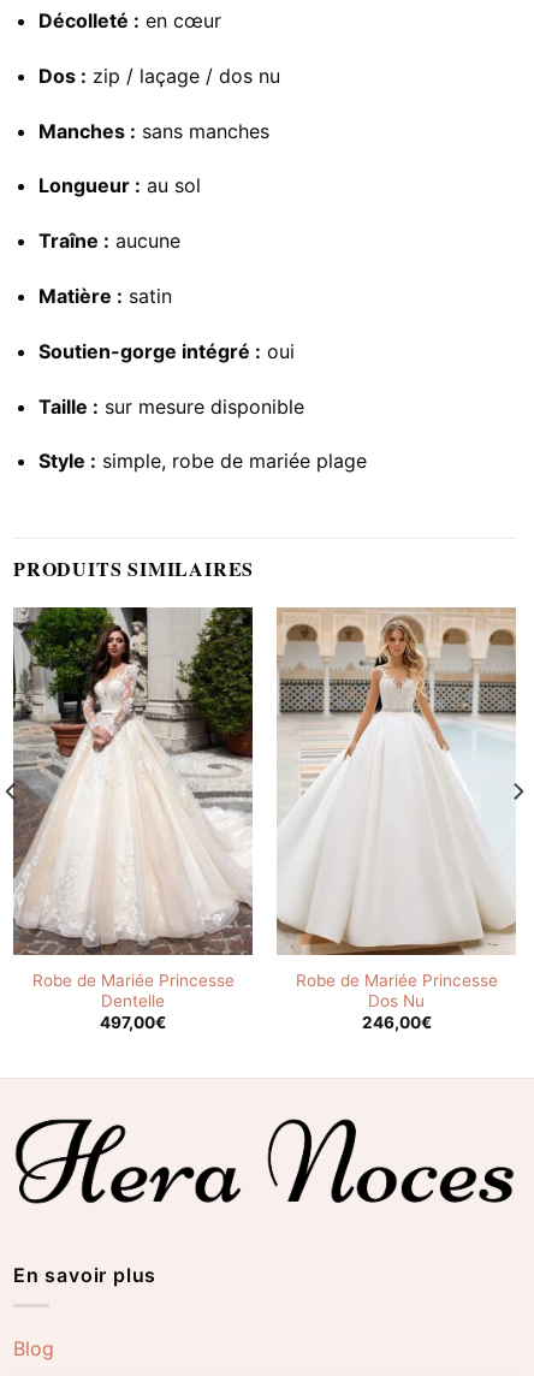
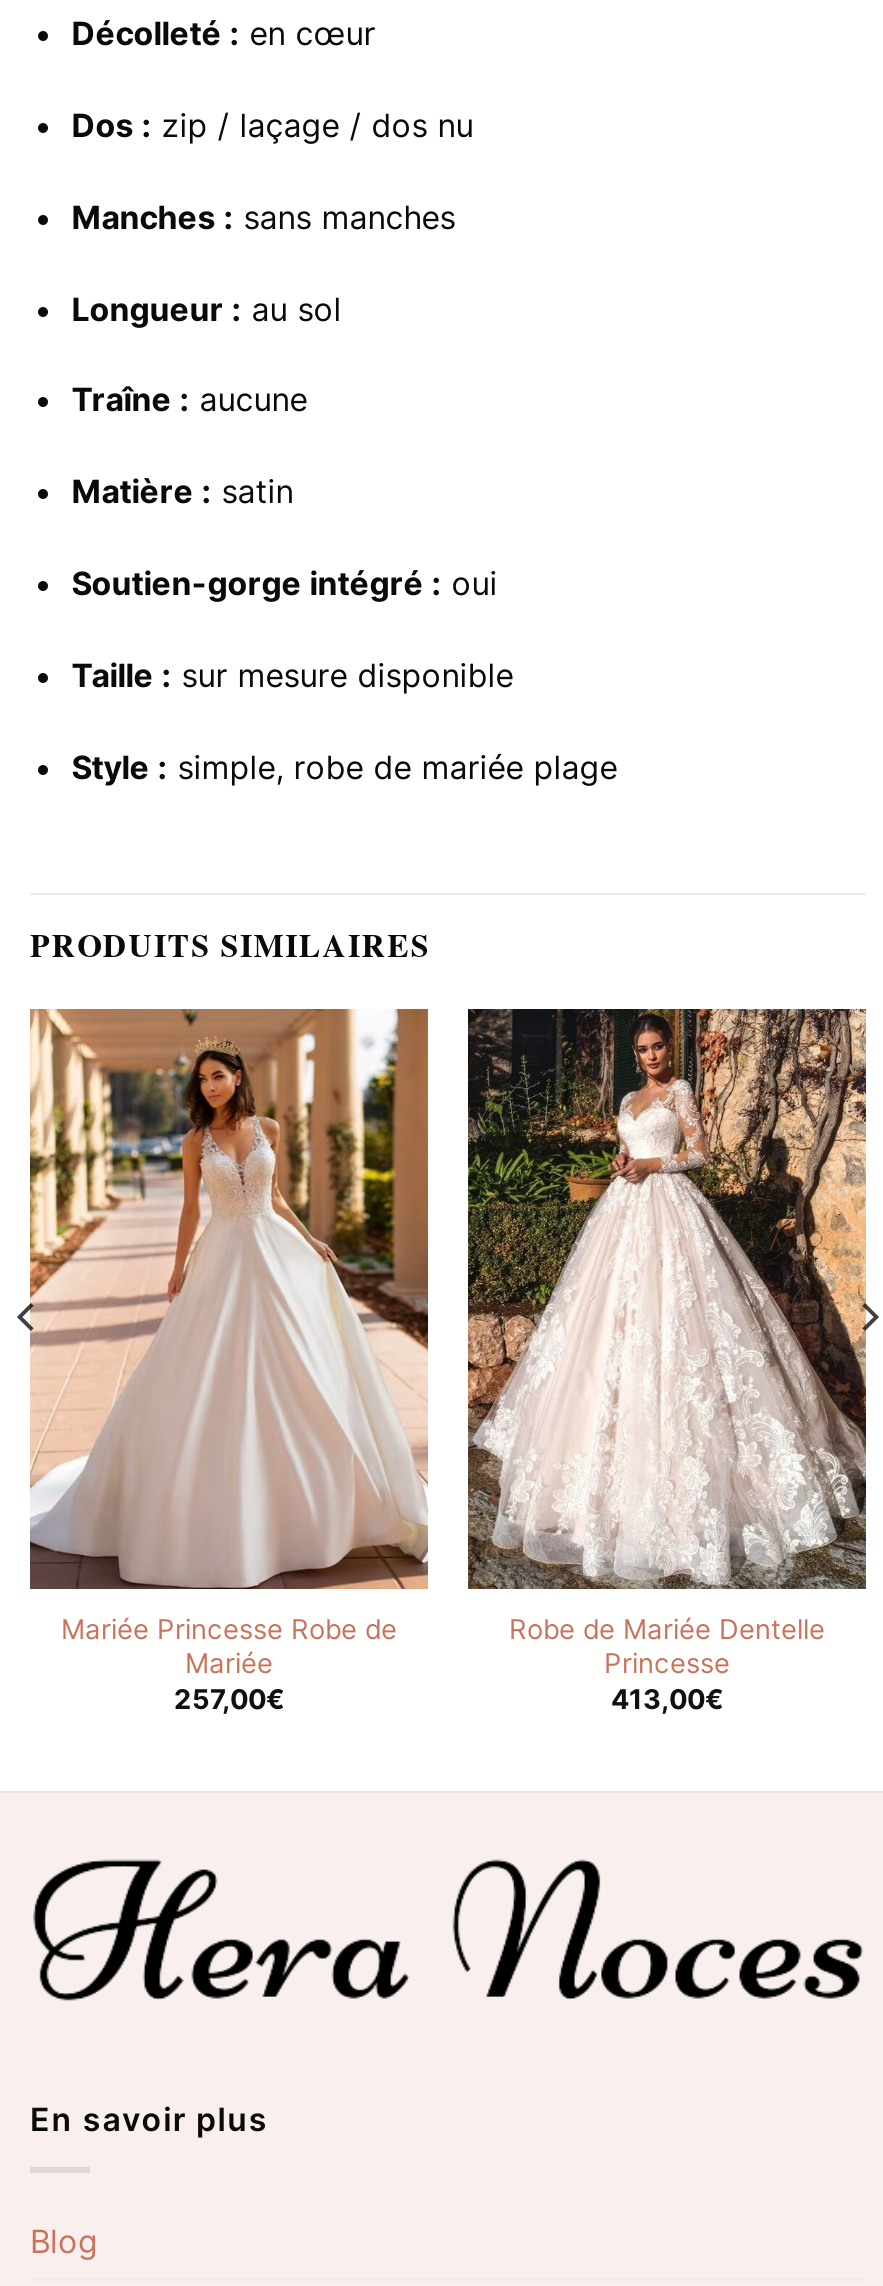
[12,606,254,1032] [image] | Robe de Mariée Princesse | Dentelle | 497,00€ -> [28,1007,430,1715] [image] | Mariée Princesse Robe de | Mariée | 257,00€
[277,607,517,1032] [image] | Robe de Mariée Princesse | Dos Nu | 246,00€ -> [466,1007,868,1715] [image] | Robe de Mariée Dentelle | Princesse | 413,00€

